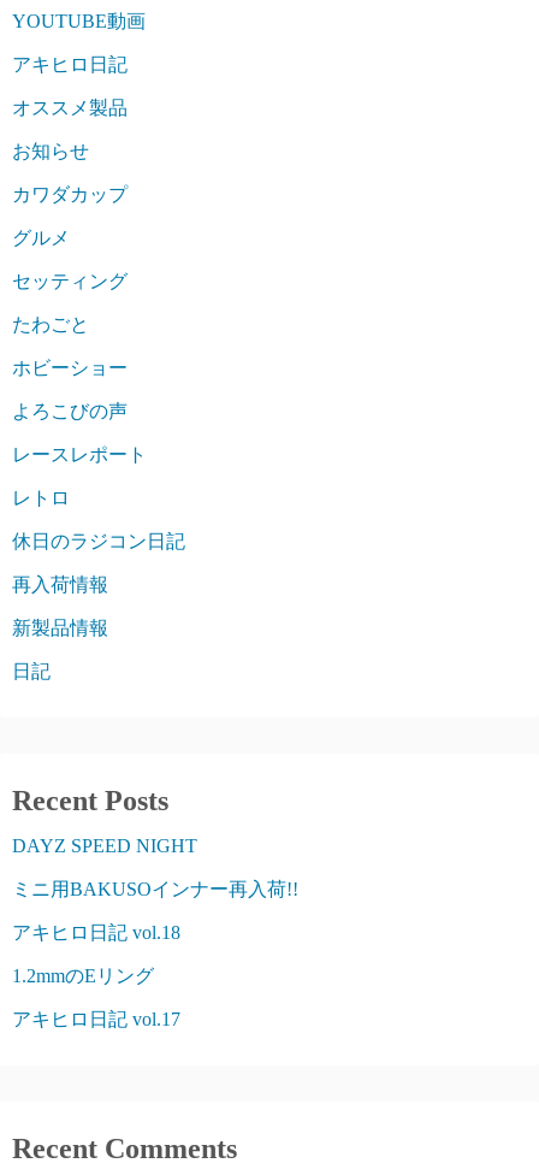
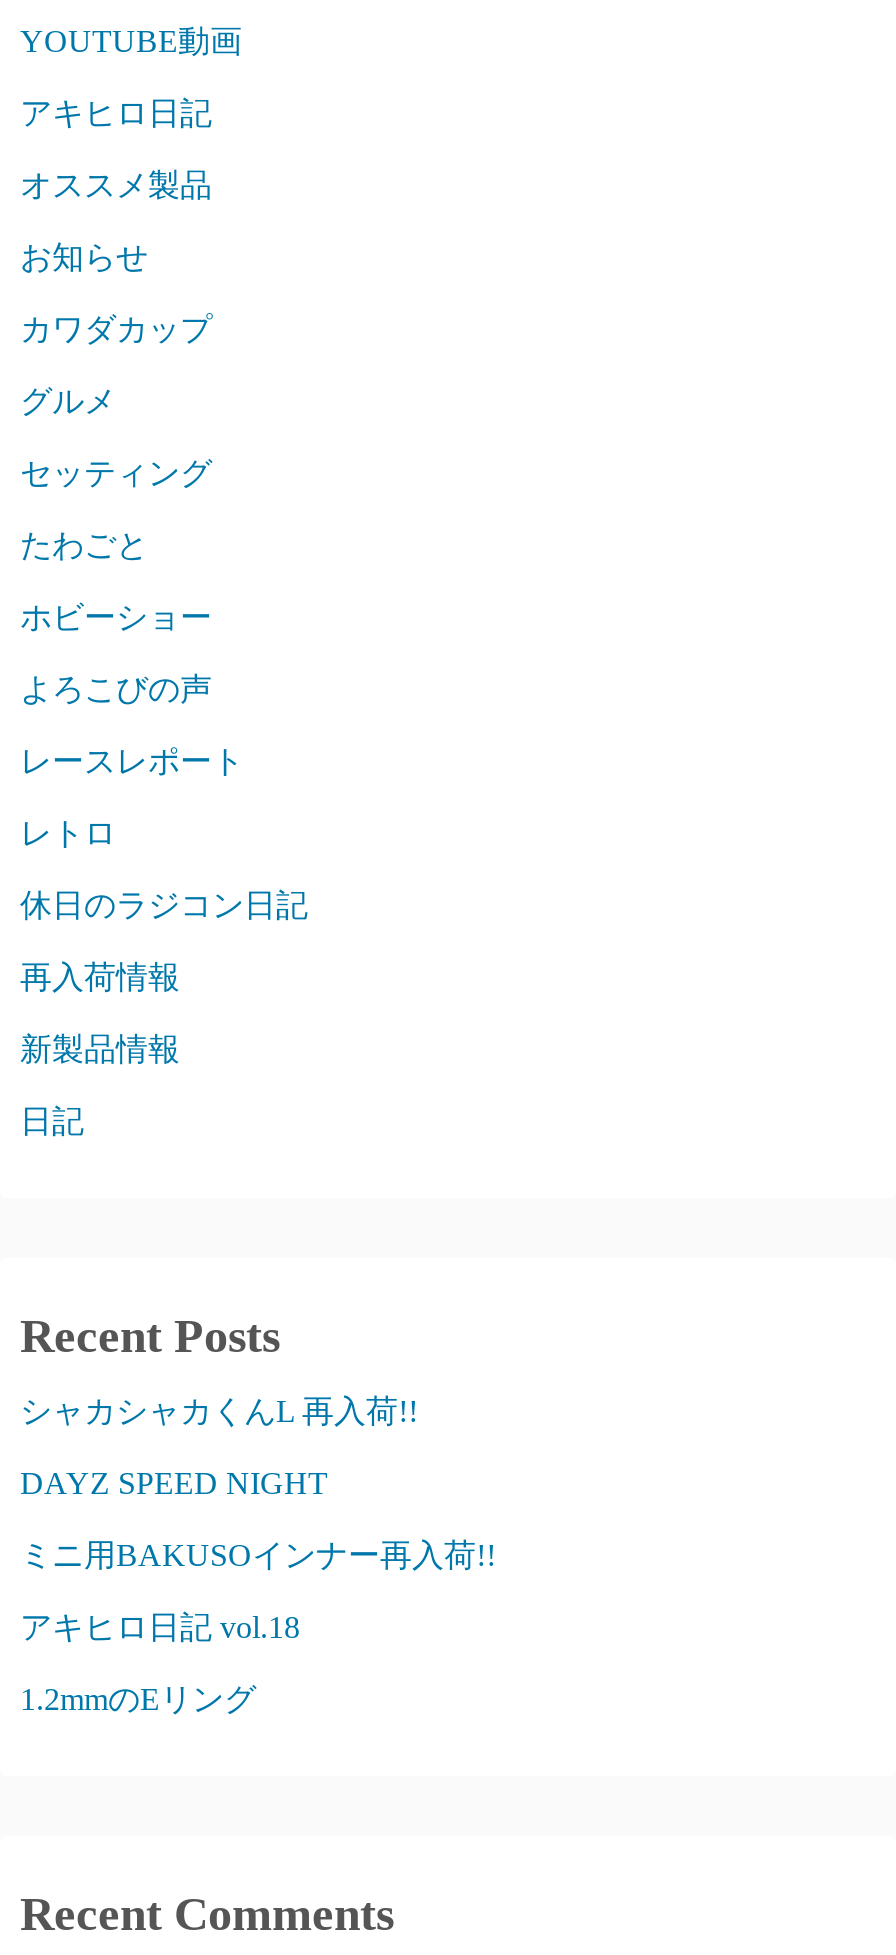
none -> [20,1394,418,1428] シャカシャカくんL 再入荷!!
moved [12,836,298,986] -> [20,1466,496,1716]: DAYZ SPEED NIGHT | ミニ用BAKUSOインナー再入荷!! | アキヒロ日記 vol.18 | 1.2mmのEリング
[12,1009,180,1029] アキヒロ日記 vol.17 -> none

